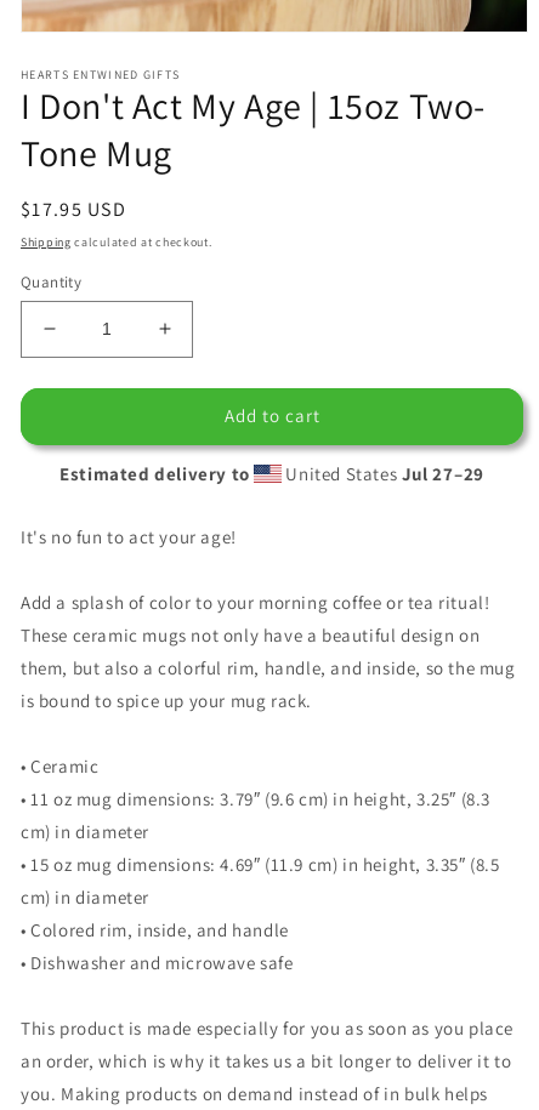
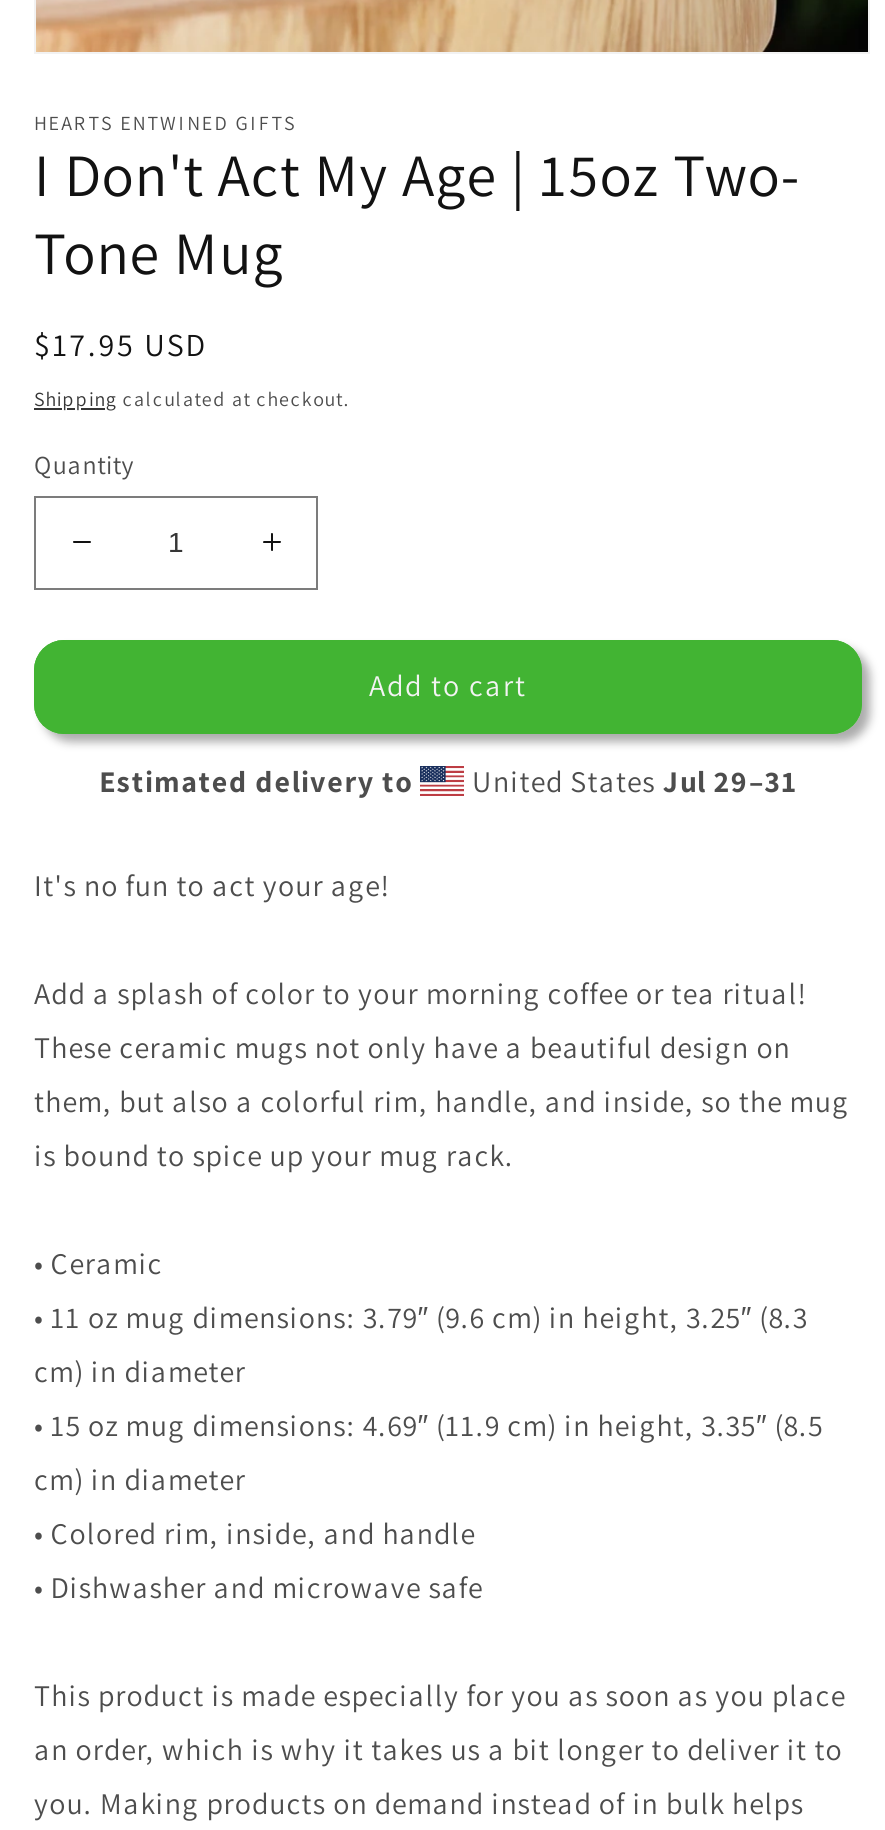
[282,462,484,485] United States Jul 27–29 -> [465,762,797,800] United States Jul 29–31

